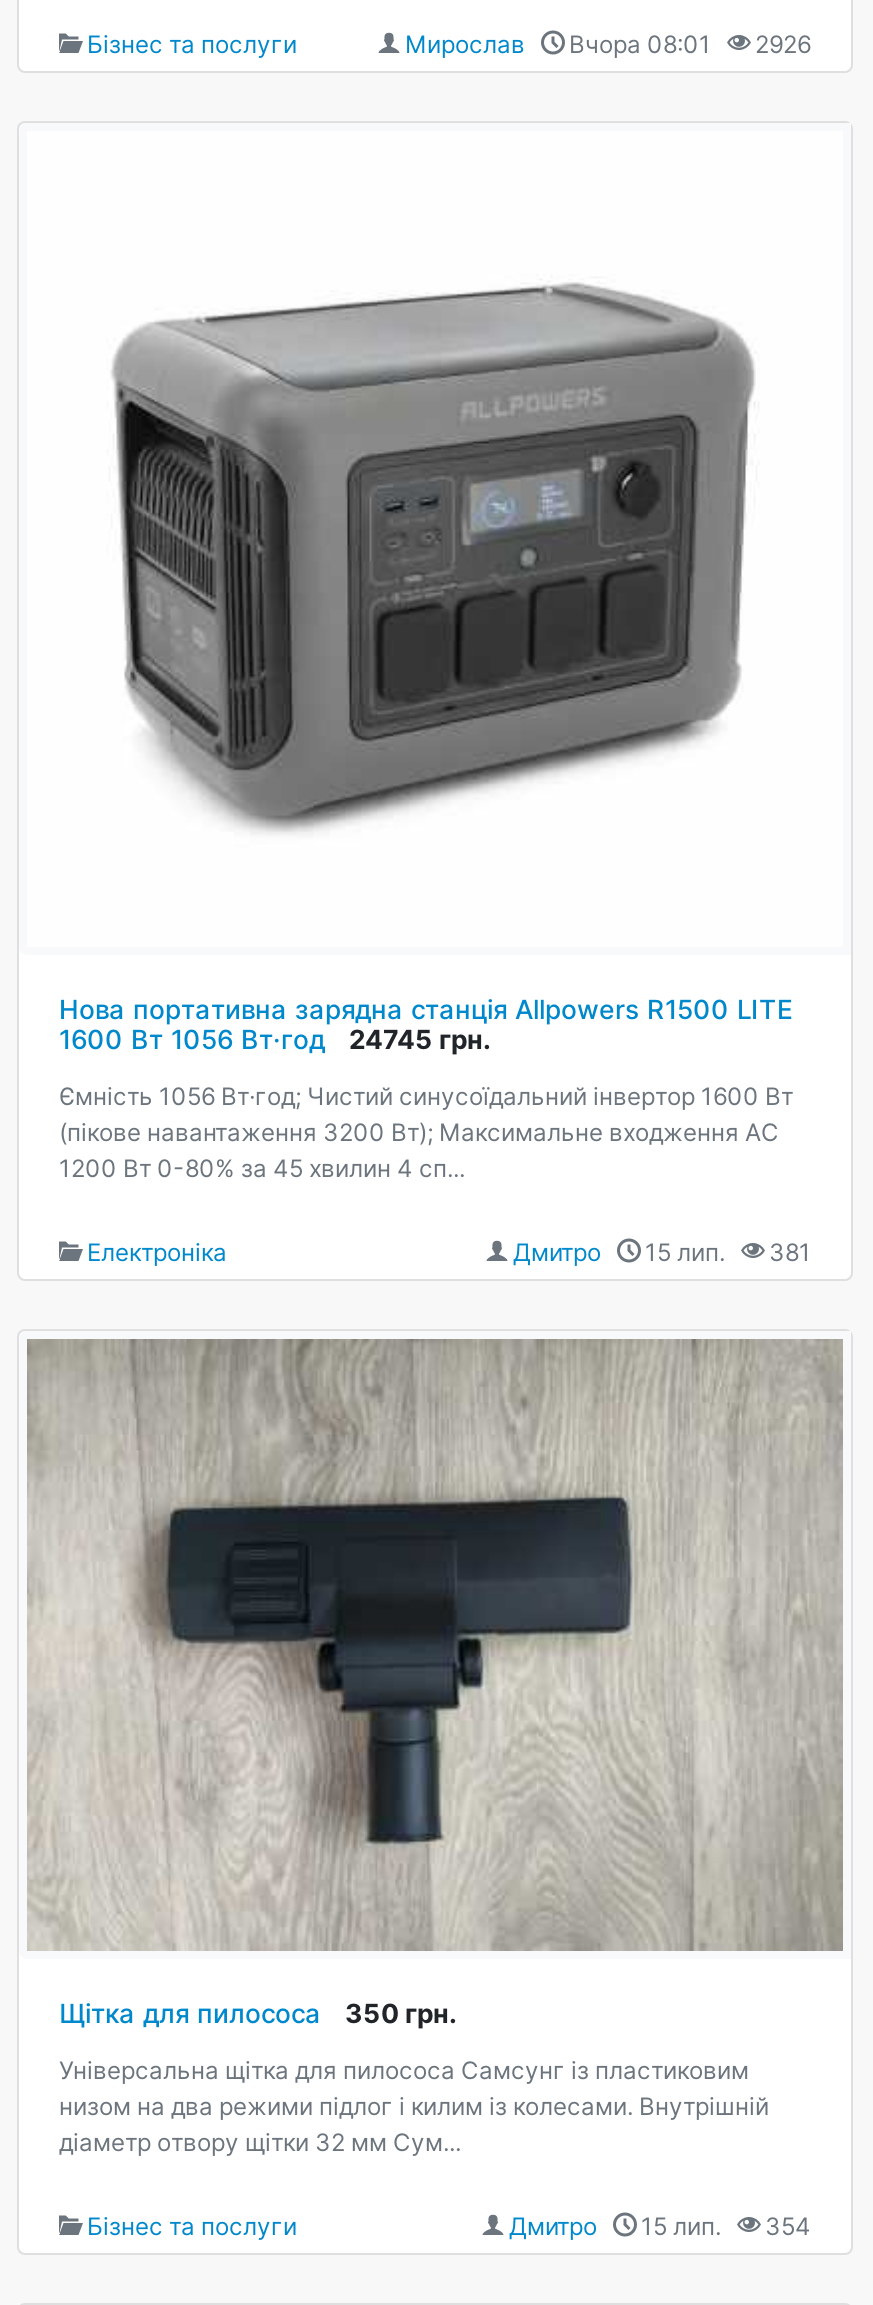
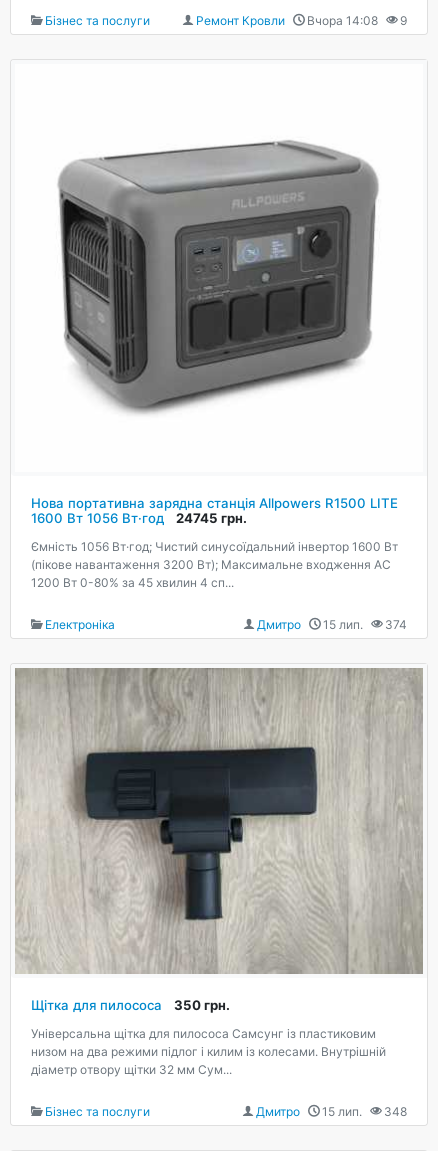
[405,29,811,59] 2926 | Вчора 08:01 | Мирослав -> [196,13,407,28] 9 | Вчора 14:08 | Ремонт Кровли
[513,1237,811,1267] Дмитро 15 лип. 381 -> [257,617,407,632] Дмитро 15 лип. 374
[509,2212,811,2242] Дмитро 15 лип. 354 -> [256,1104,407,1119] Дмитро 15 лип. 348

